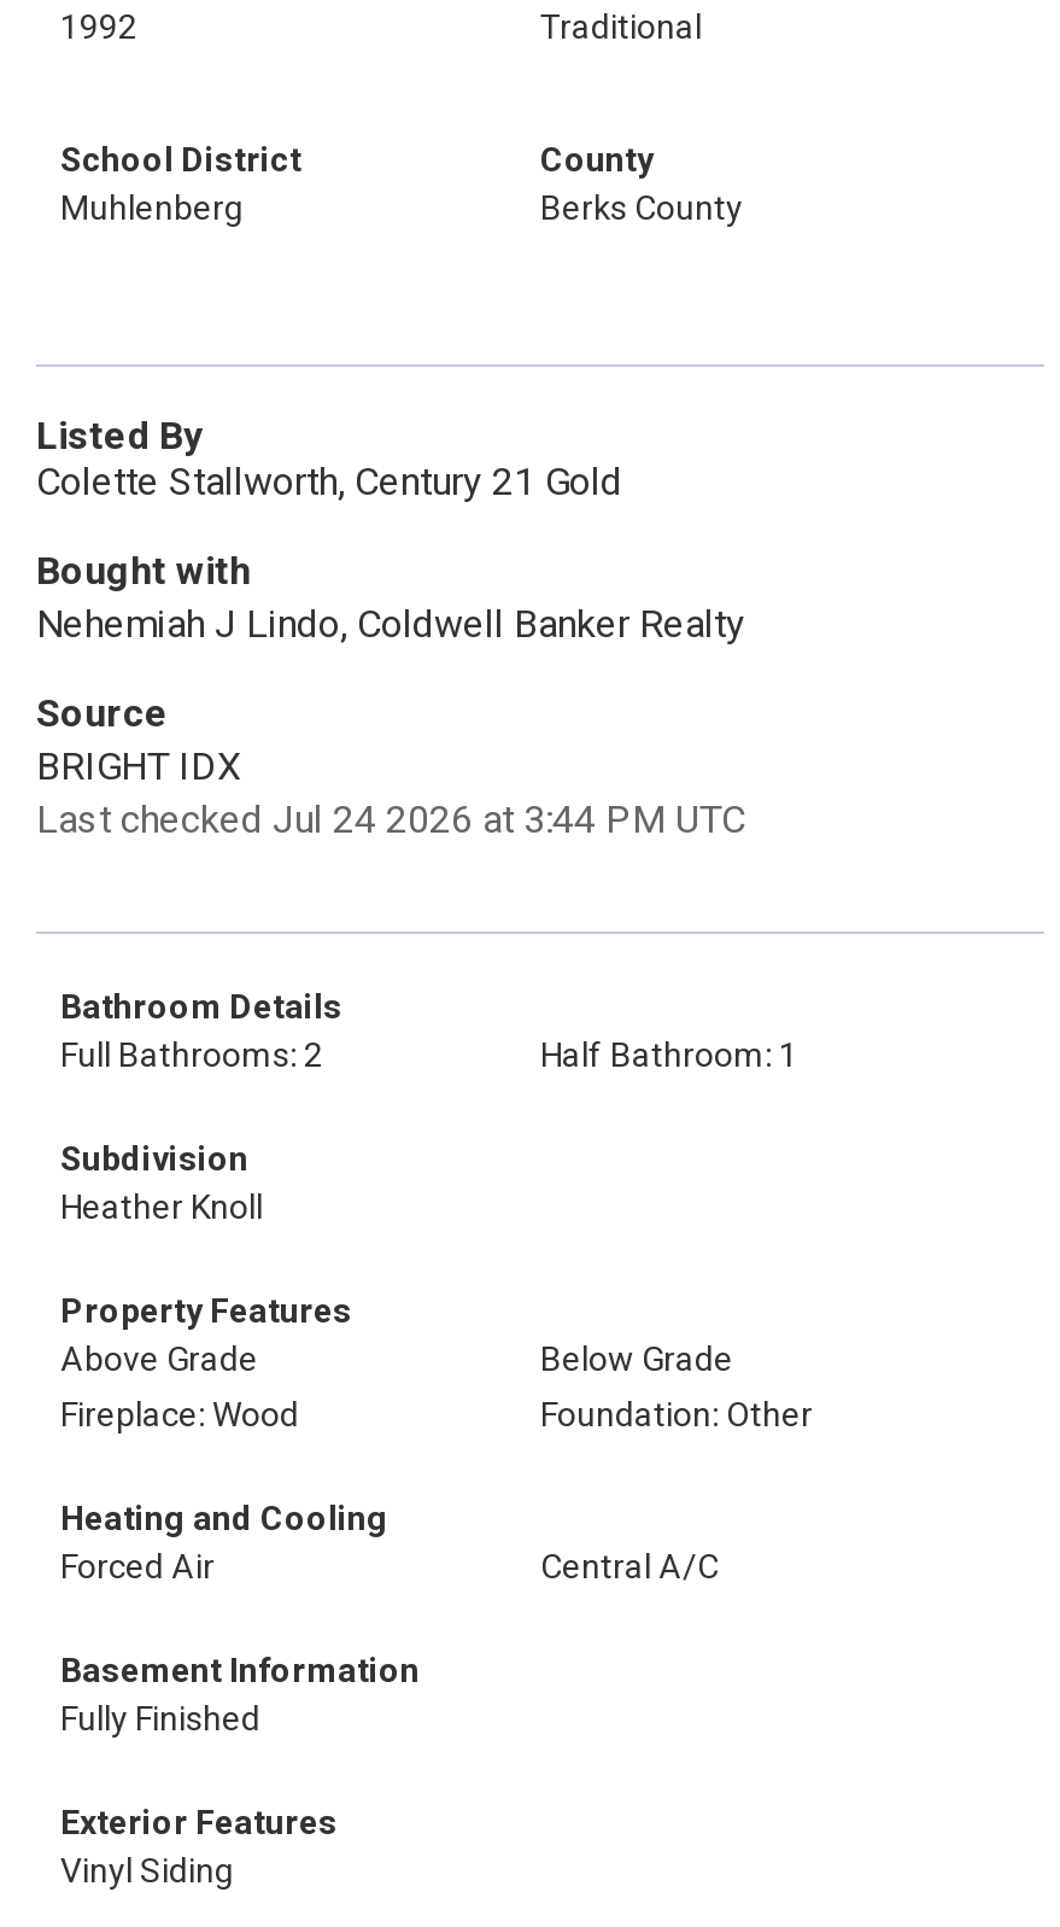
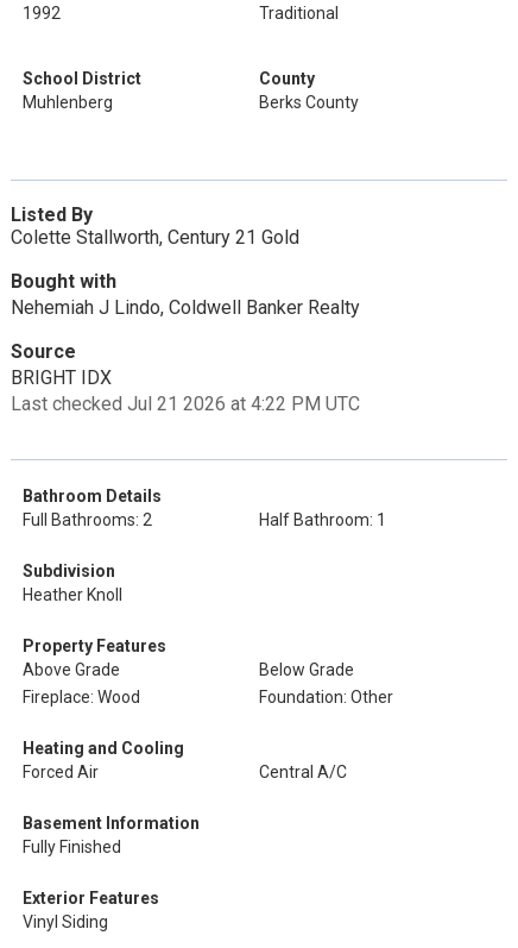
[36,796,745,842] Last checked Jul 24 2026 at 3:44 PM UTC -> [11,393,360,415] Last checked Jul 21 2026 at 4:22 PM UTC

